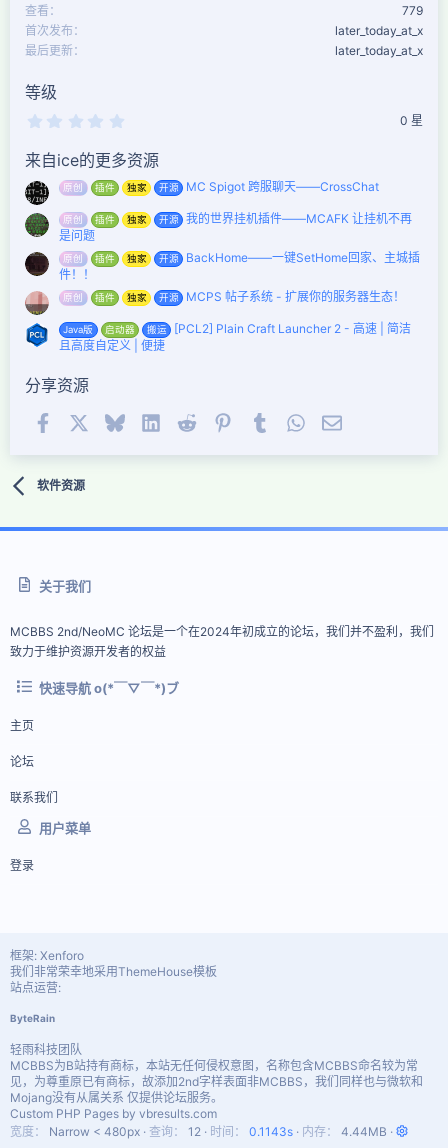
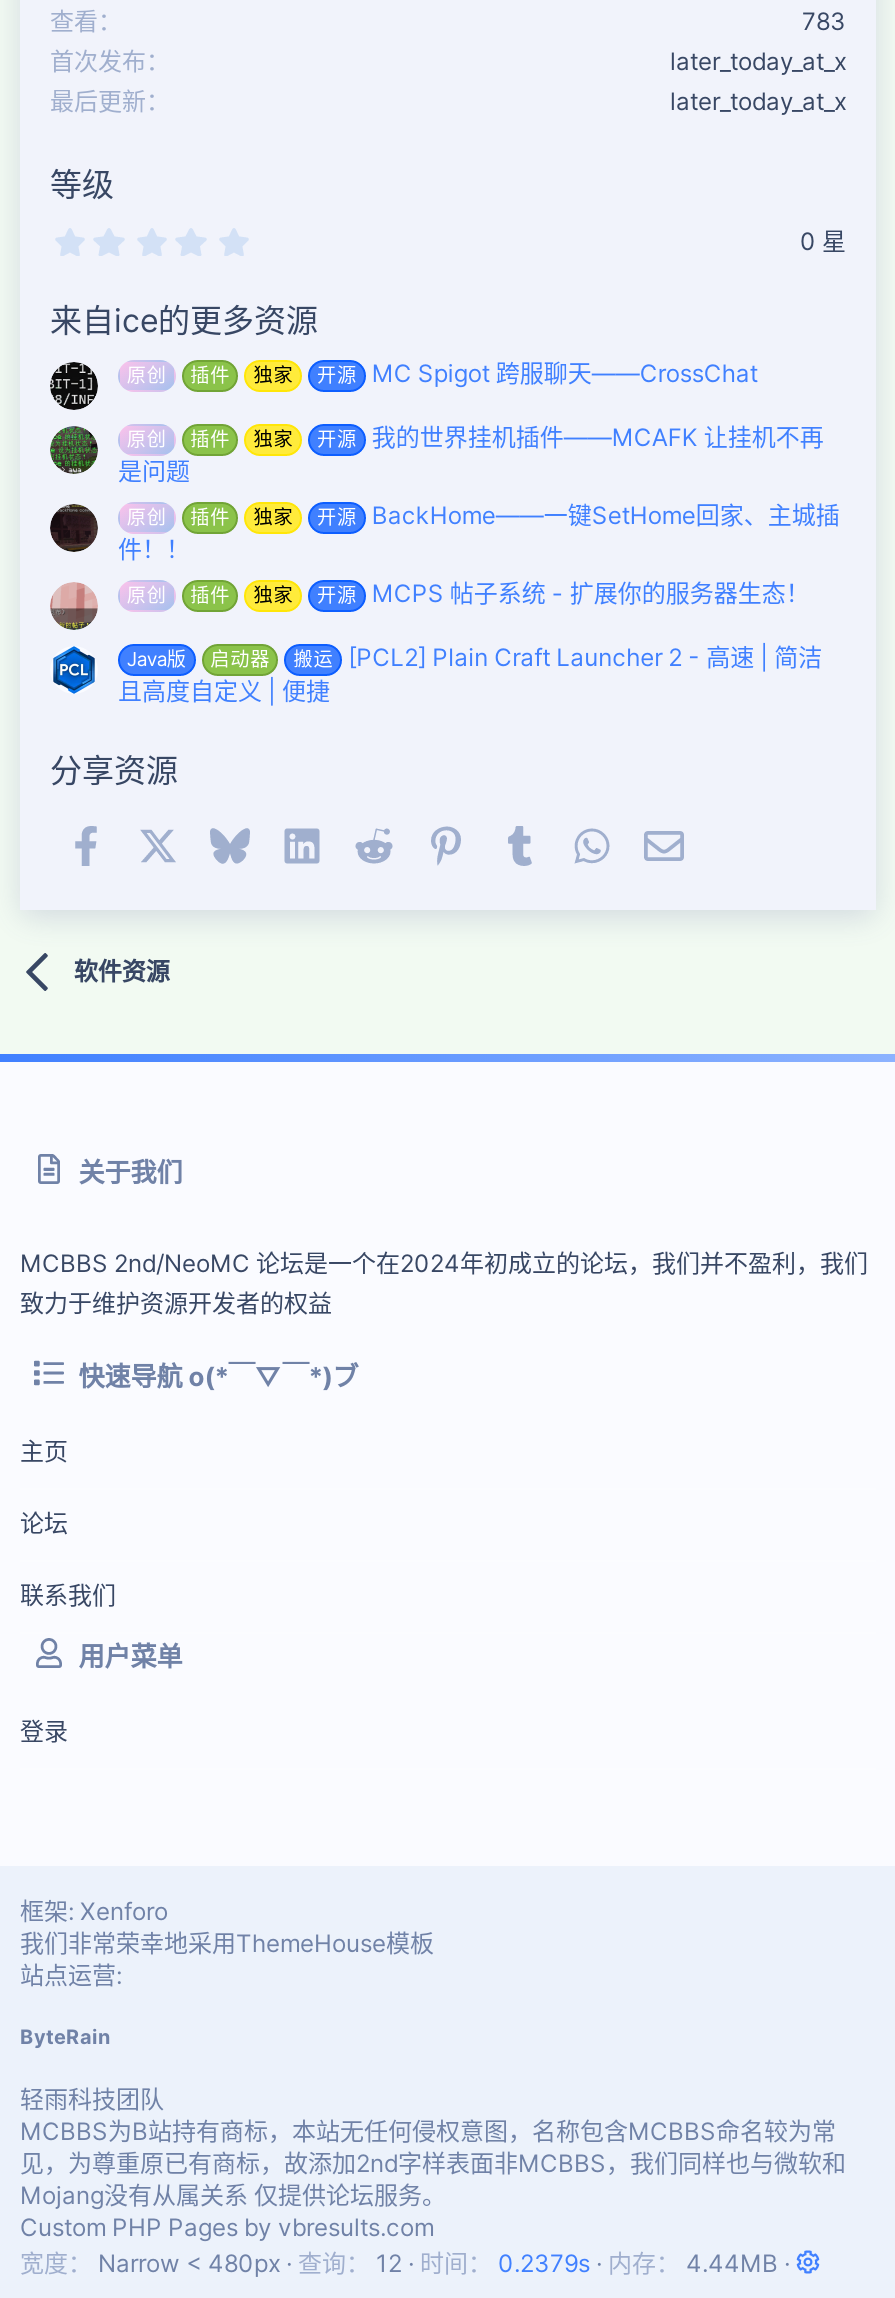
[402,3,423,18] 779 -> [802,7,846,37] 783
[149,1124,387,1139] 查询 12 时间 0.1143s 内存 4.44MB -> [298,2248,778,2278] 查询 12 时间 0.2379s 内存 4.44MB

